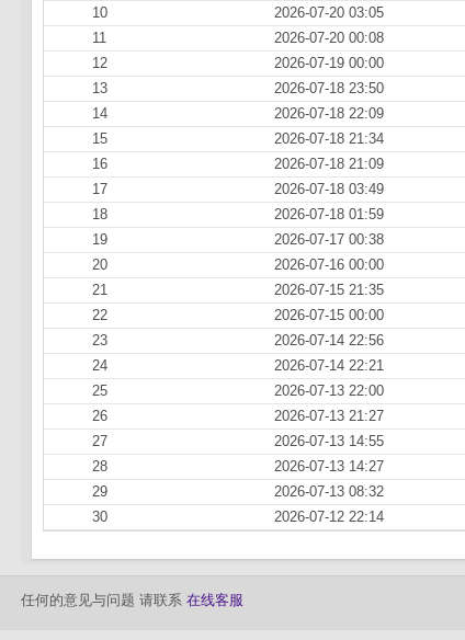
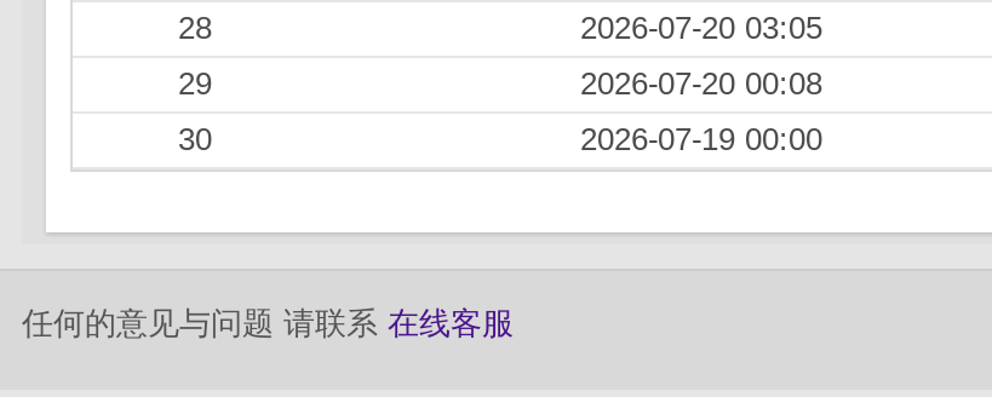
[92,4,107,21] 10 -> [178,10,212,46] 28
[92,30,106,46] 11 -> [178,65,212,102] 29
[92,55,107,71] 12 -> [178,121,212,157] 30
[92,80,383,525] 13 | 2026-07-18 23:50 | 14 | 2026-07-18 22:09 | 15 | 2026-07-18 21:34 | 16 | 2026-07-18 21:09 | 17 | 2026-07-18 03:49 | 18 | 2026-07-18 01:59 | 19 | 2026-07-17 00:38 | 20 | 2026-07-16 00:00 | 21 | 2026-07-15 21:35 | 22 | 2026-07-15 00:00 | 23 | 2026-07-14 22:56 | 24 | 2026-07-14 22:21 | 25 | 2026-07-13 22:00 | 26 | 2026-07-13 21:27 | 27 | 2026-07-13 14:55 | 28 | 2026-07-13 14:27 | 29 | 2026-07-13 08:32 | 30 | 2026-07-12 22:14 -> none

